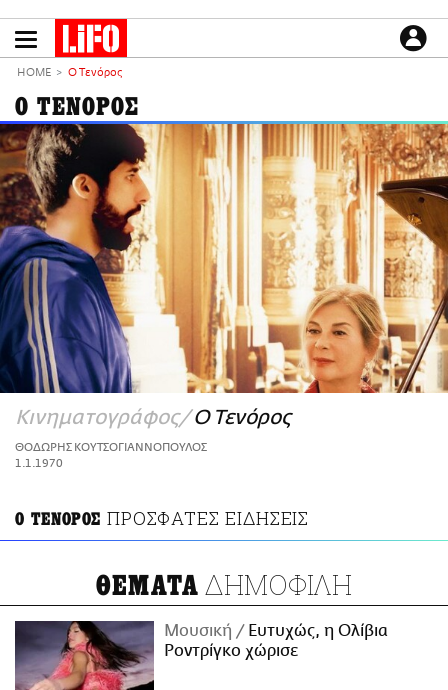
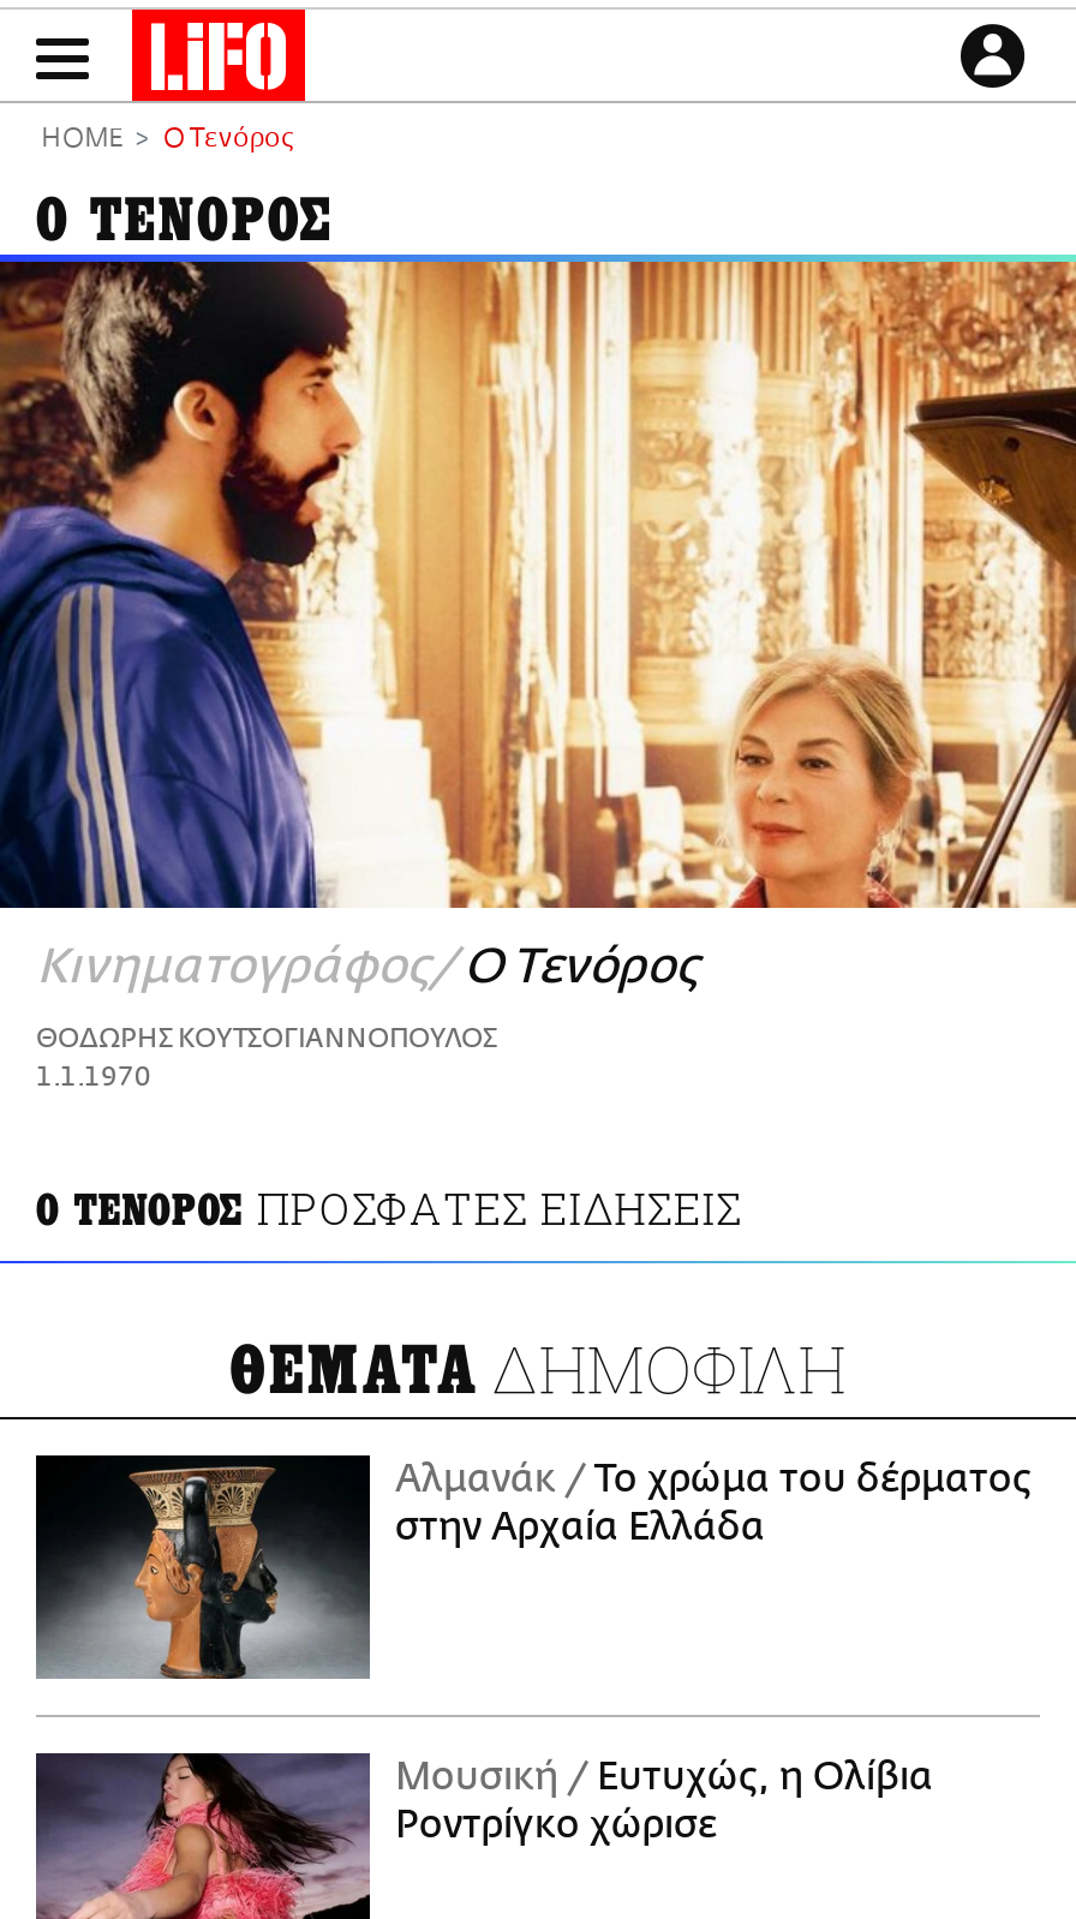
none -> [36,1453,1031,1681] [image] | Αλμανάκ Το χρώμα του δέρματος | στην Αρχαία Ελλάδα

